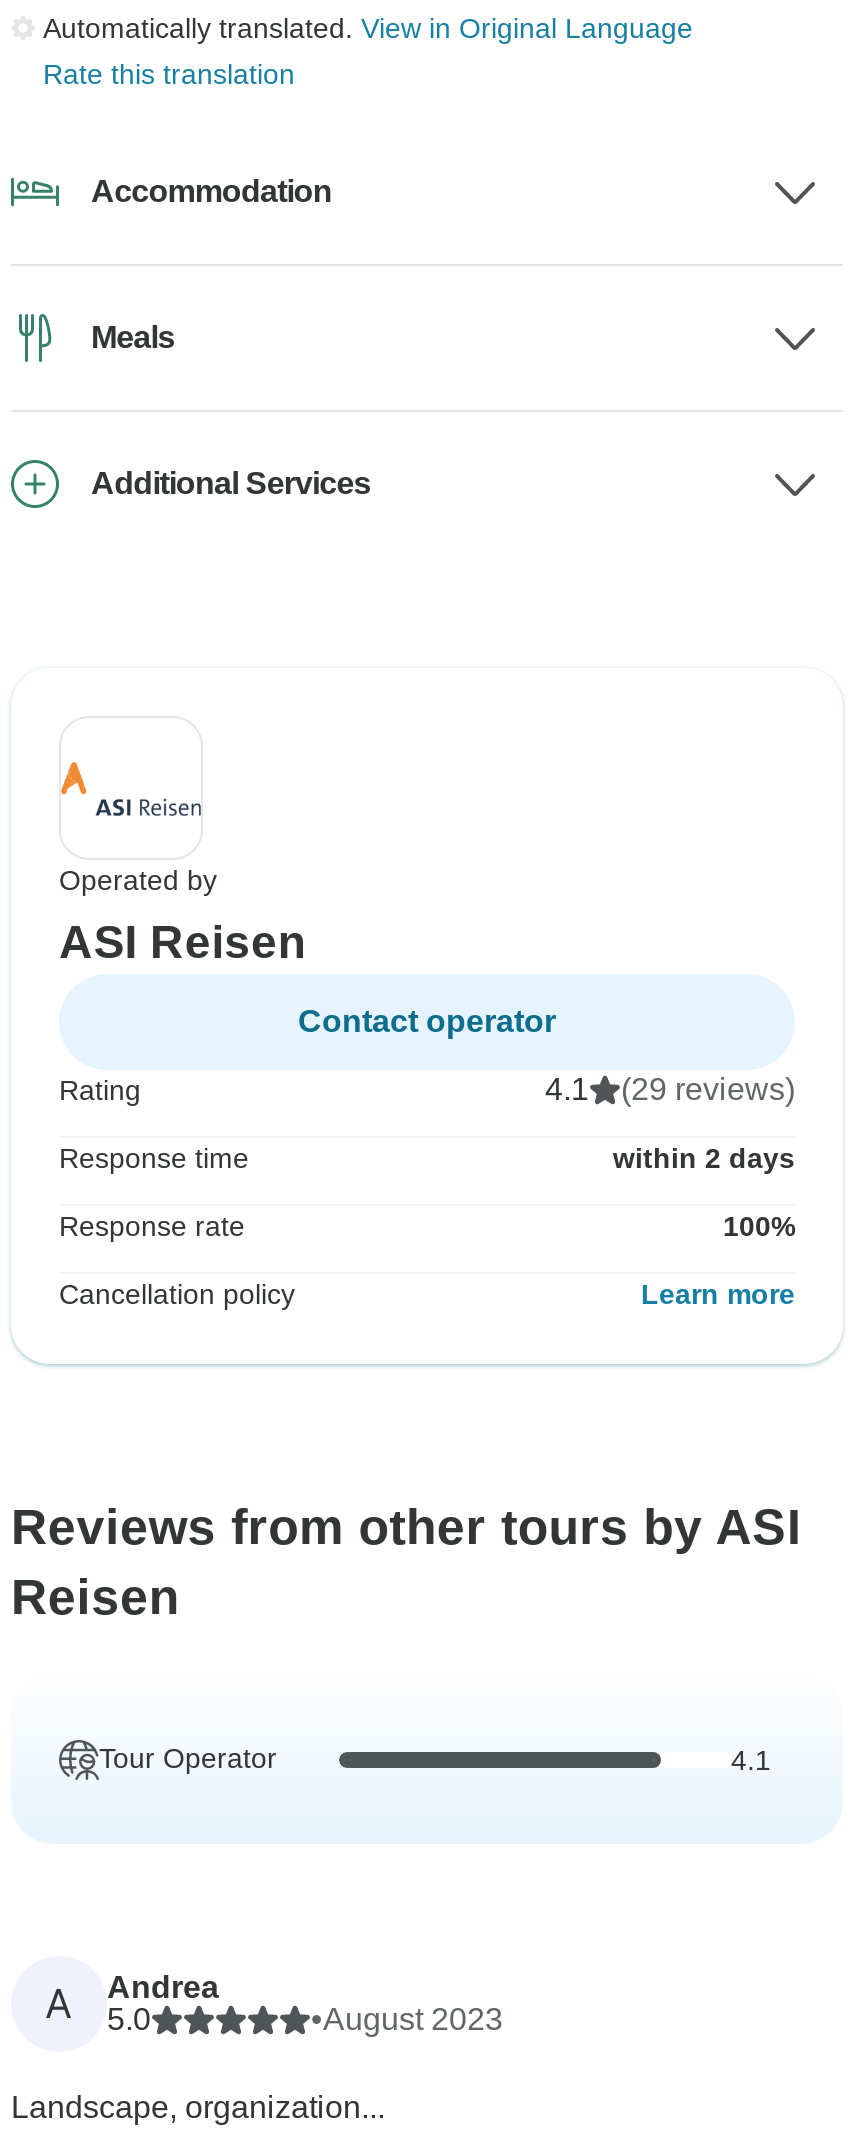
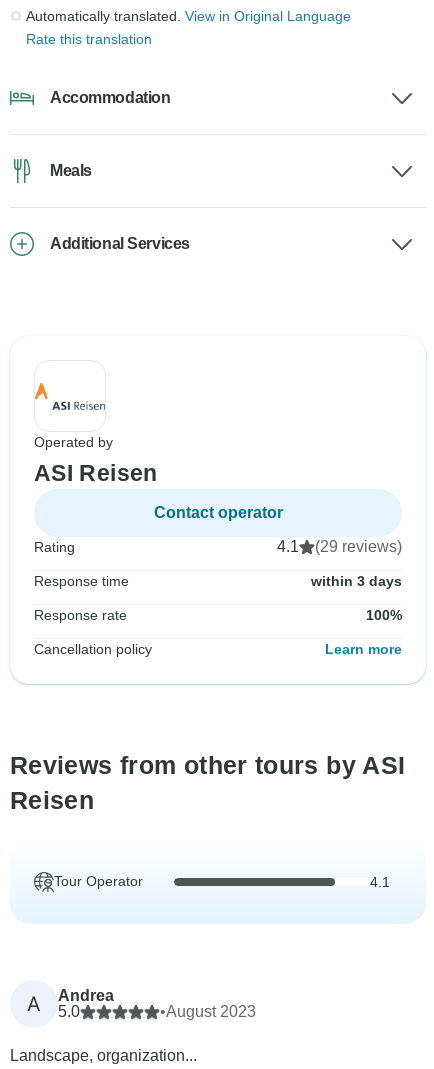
[613,1143,795,1175] within 2 days -> [311,573,402,589] within 3 days

